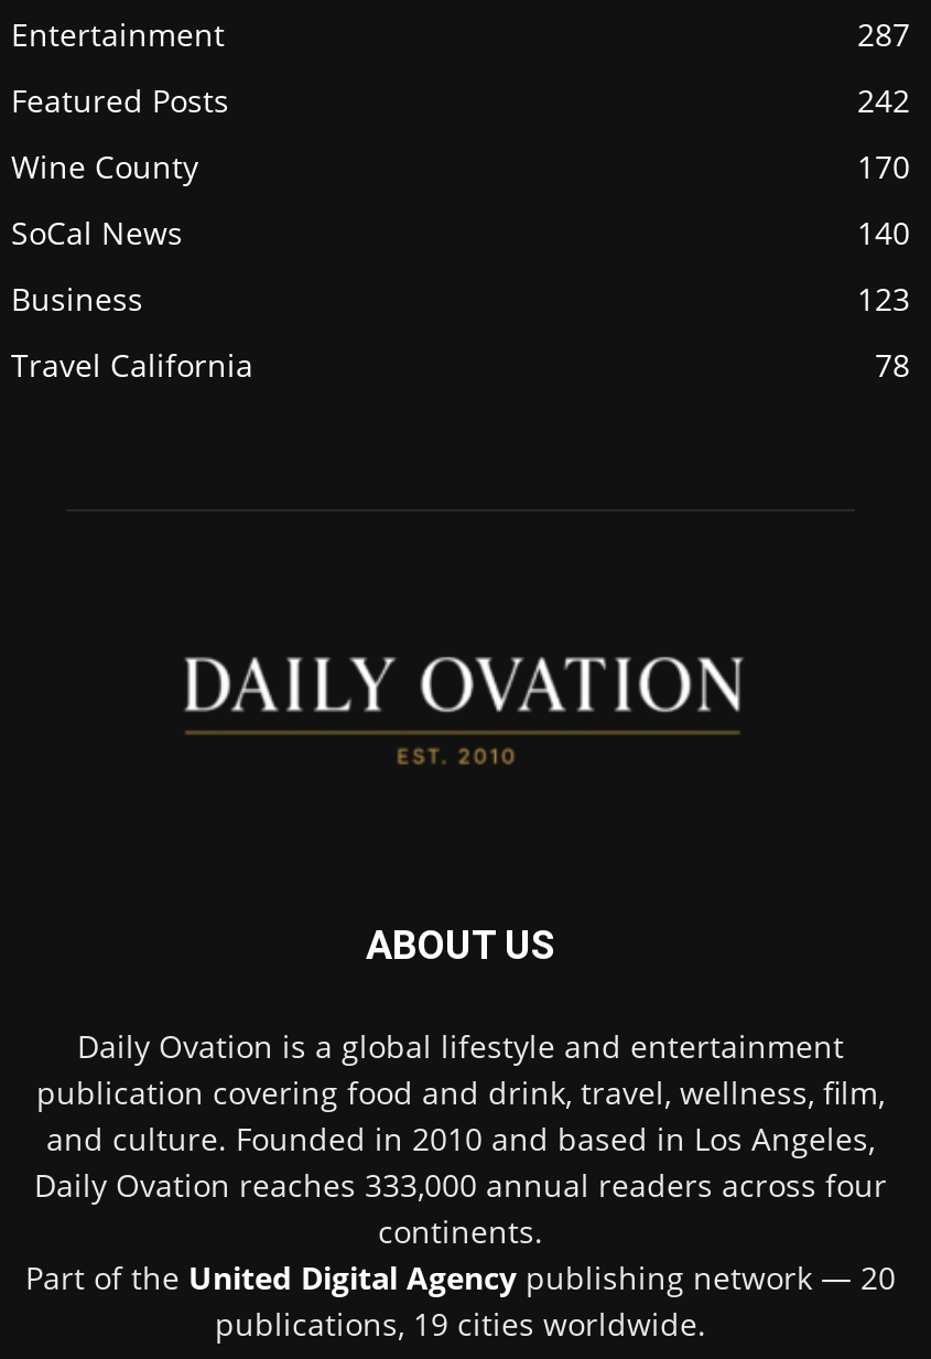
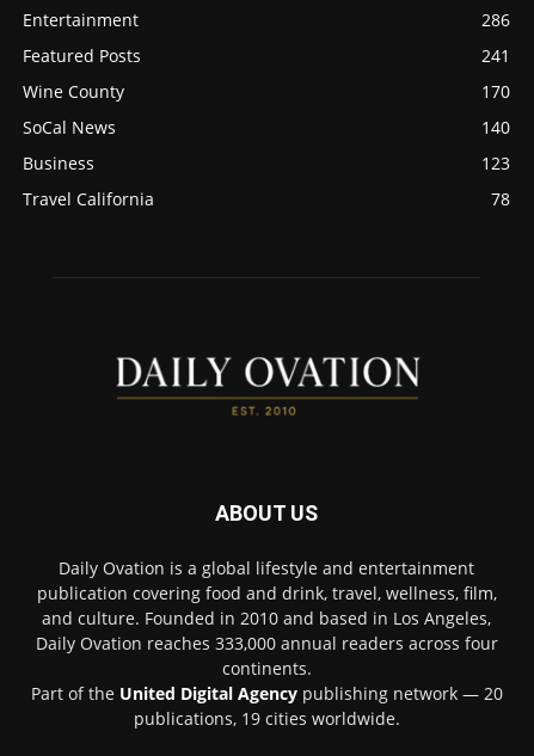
[857,13,910,55] 287 -> [481,8,510,31] 286
[857,79,910,121] 242 -> [481,44,510,67] 241

